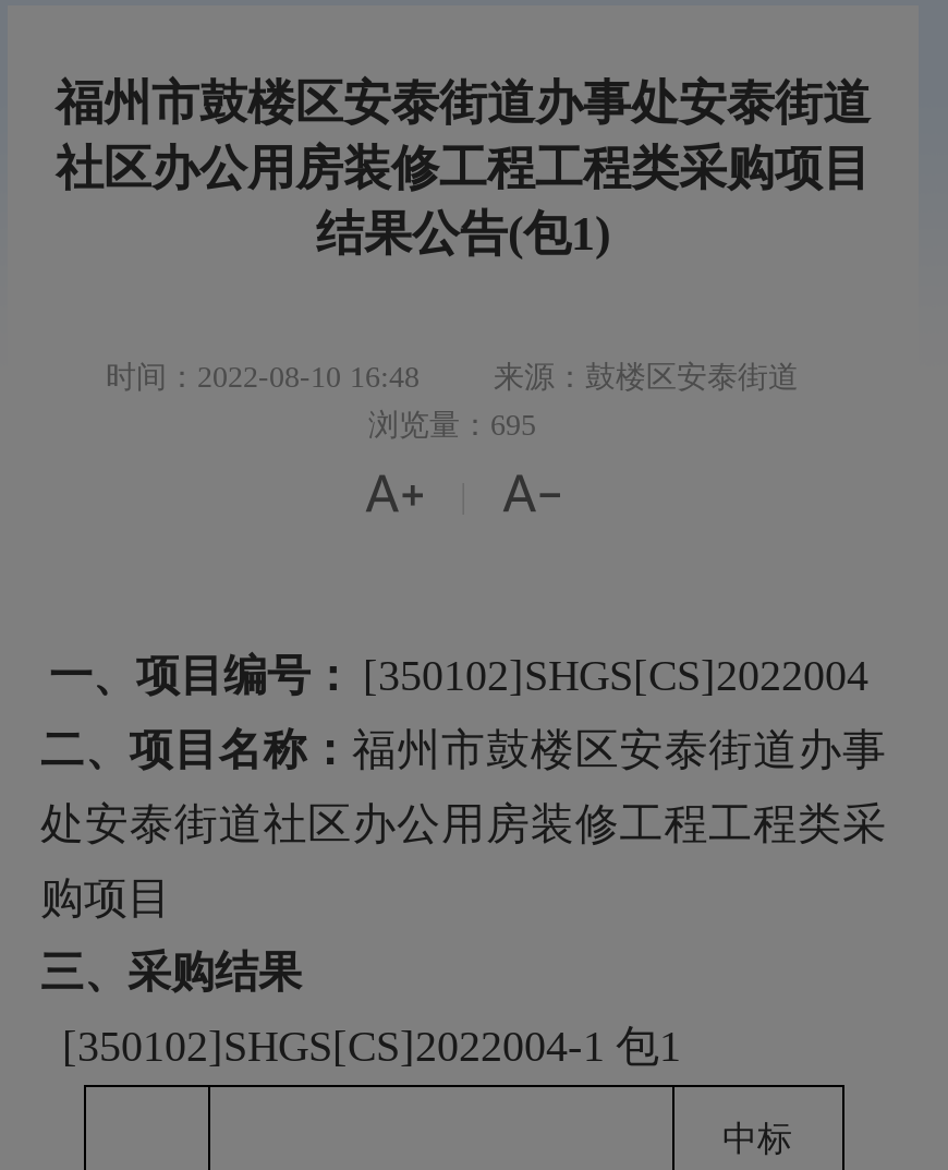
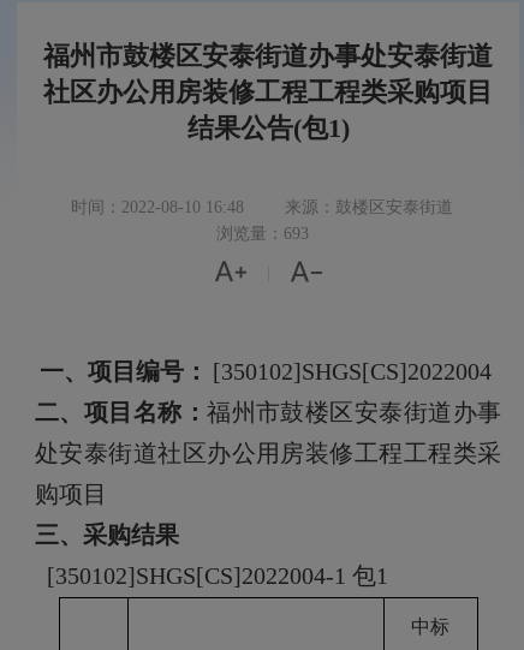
[368,409,536,442] 浏览量：695 -> [216,225,308,243] 浏览量：693

